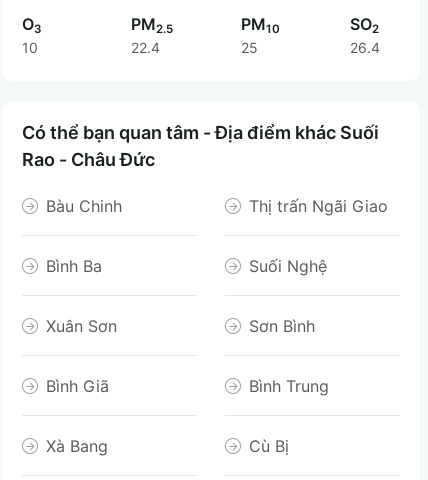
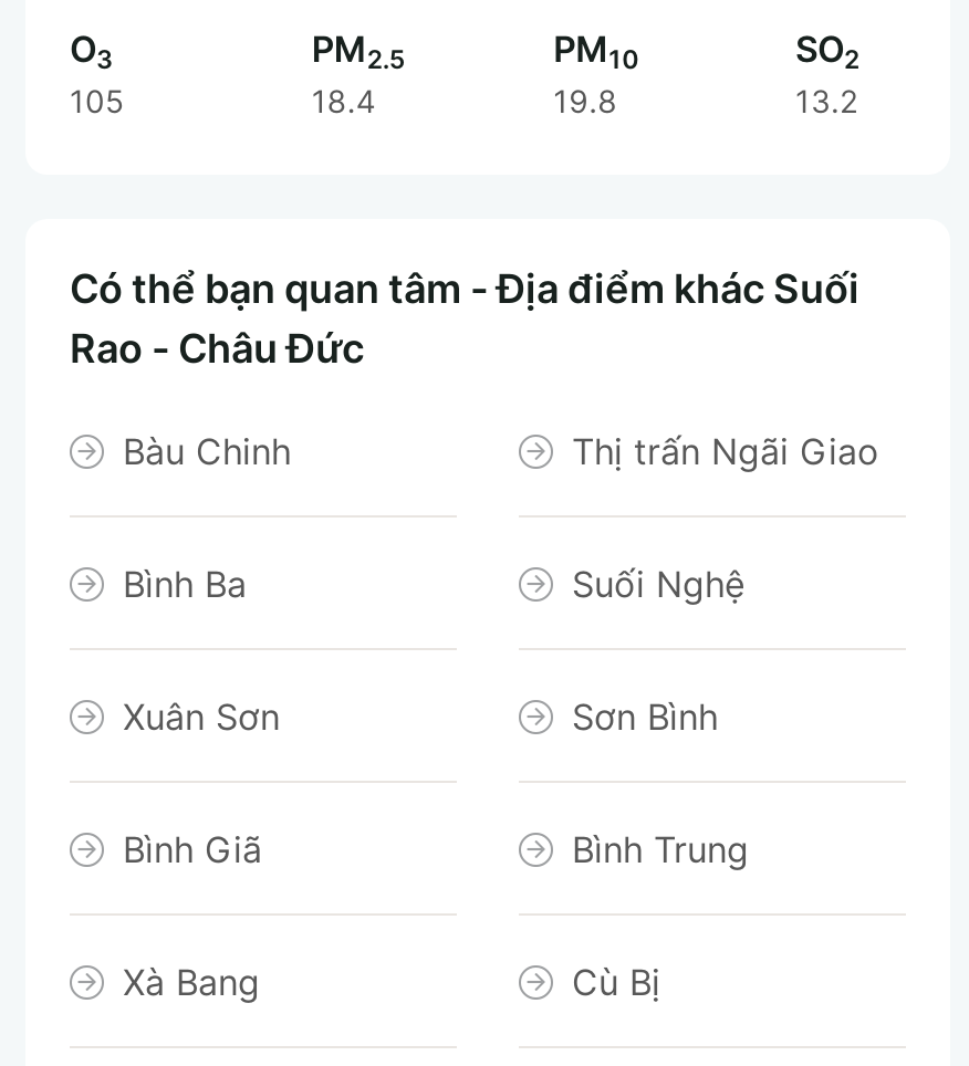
[22,39,38,56] 10 -> [70,82,125,120] 105
[131,39,160,56] 22.4 -> [311,82,376,120] 18.4
[241,39,258,56] 25 -> [554,82,618,120] 19.8
[350,39,380,56] 26.4 -> [795,82,857,120] 13.2

